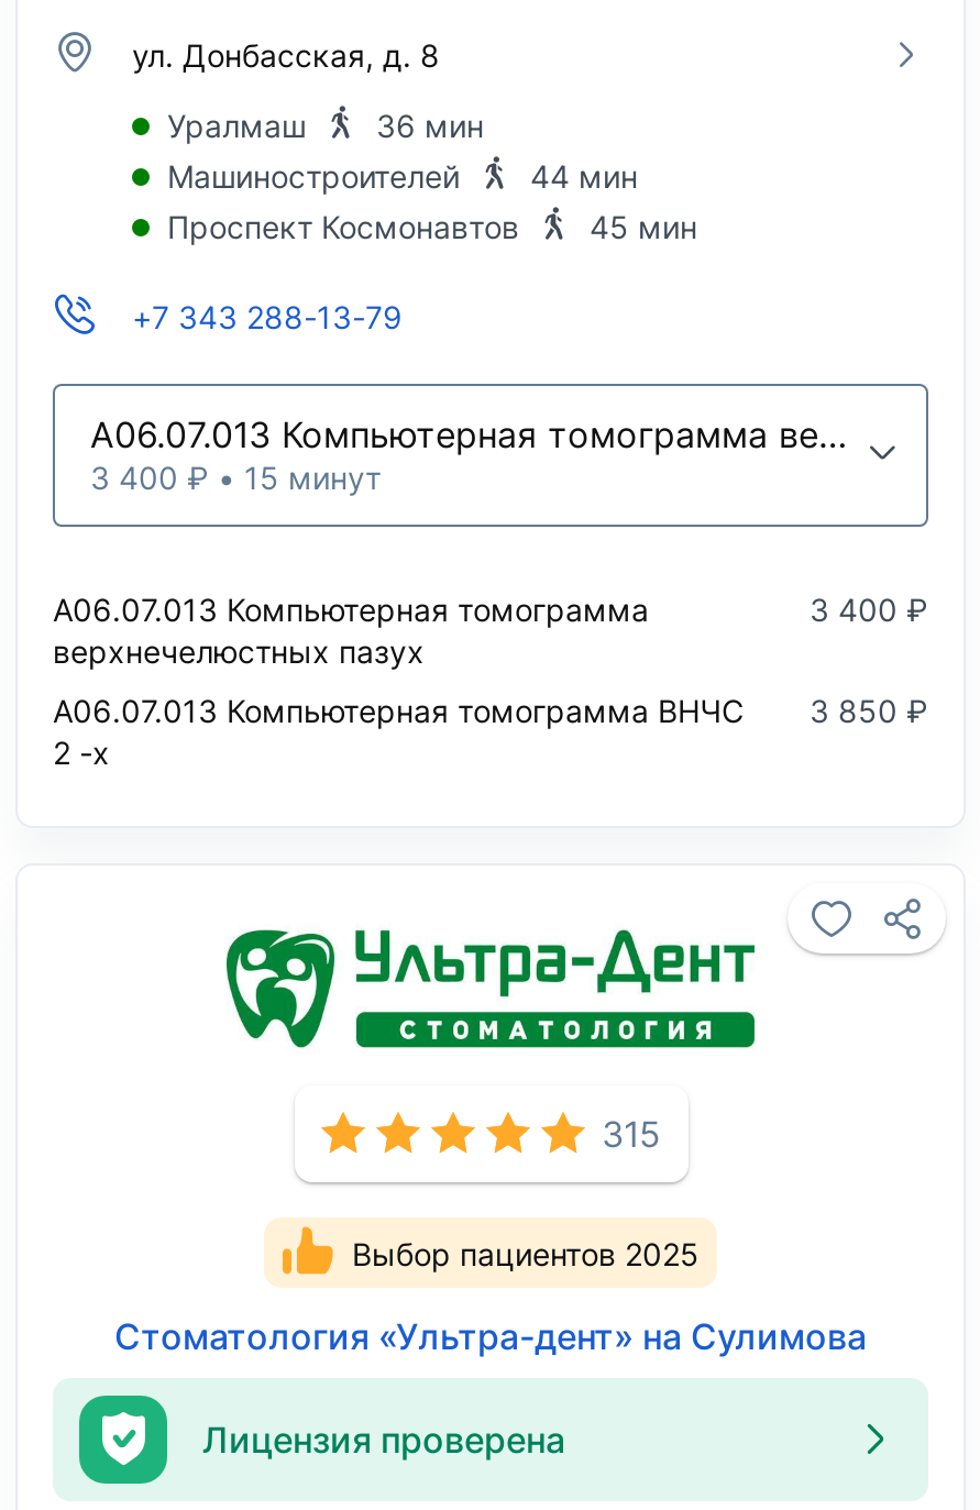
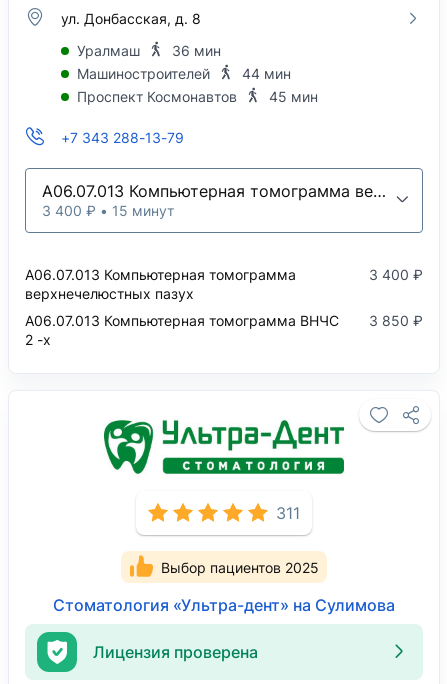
[602,1112,661,1156] 315 -> [276,503,300,523] 311

